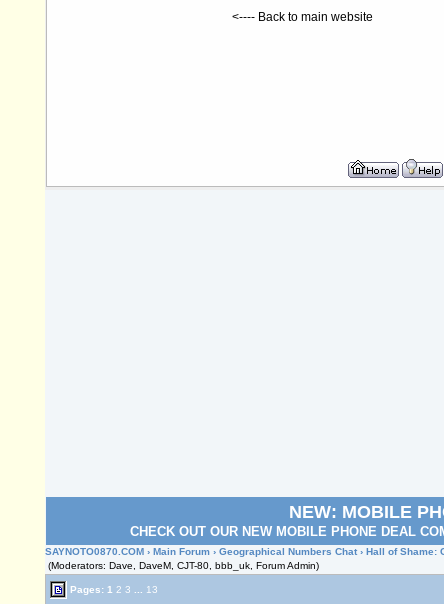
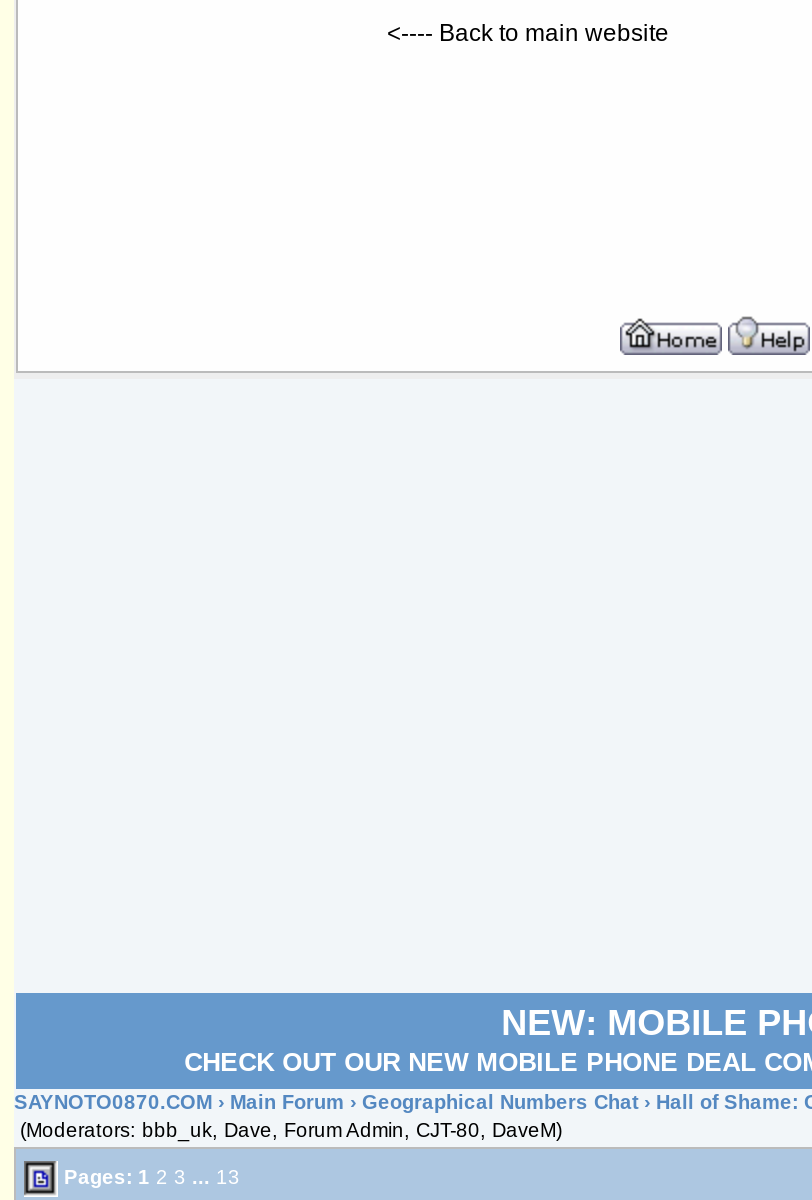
[48,560,319,571] (Moderators: Dave, DaveM, CJT-80, bbb_uk, Forum Admin) -> [20,1119,562,1141] (Moderators: bbb_uk, Dave, Forum Admin, CJT-80, DaveM)

